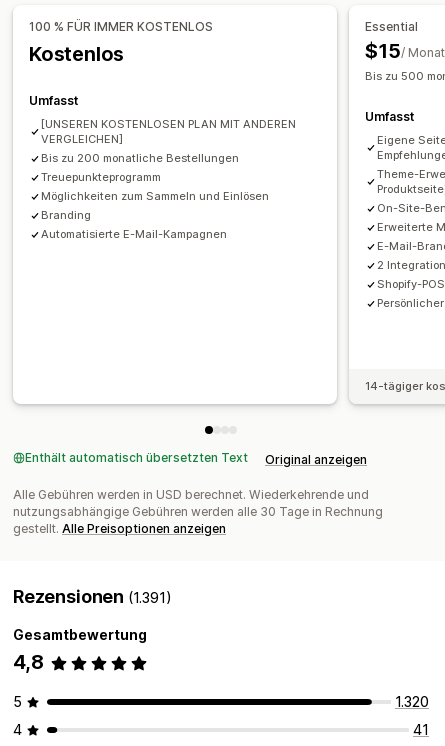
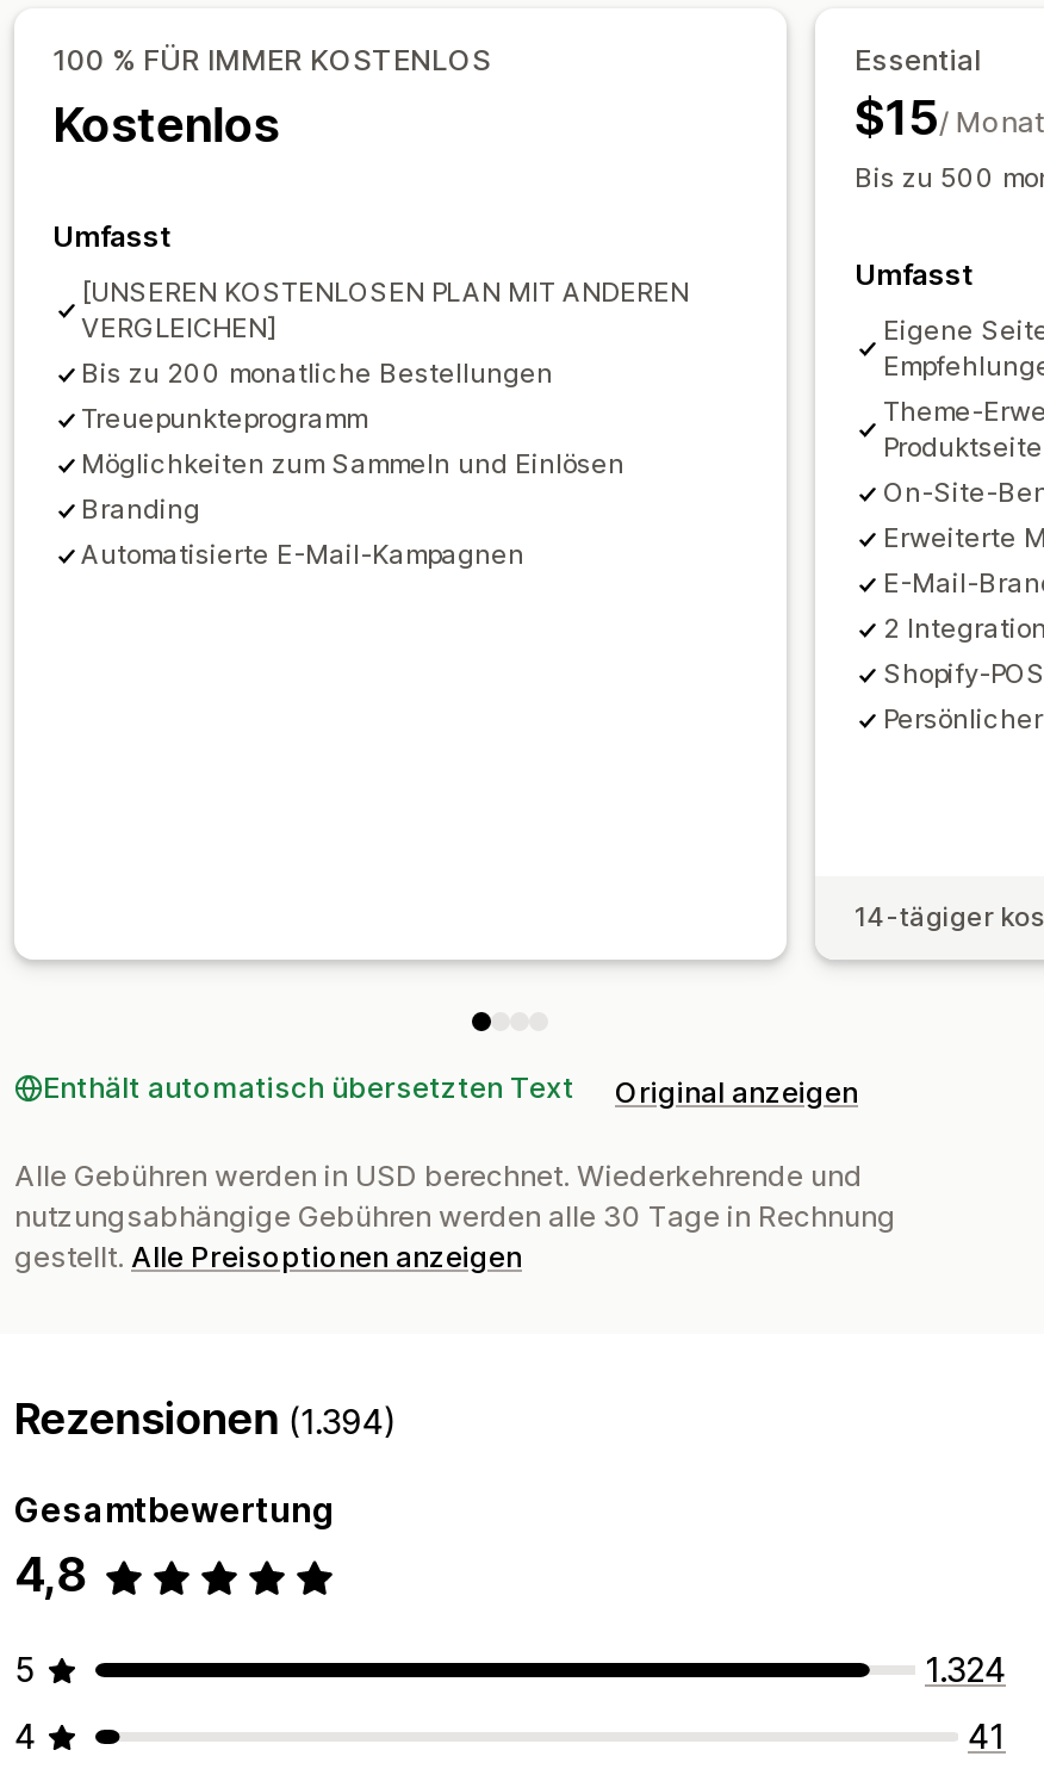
[13,586,172,607] Rezensionen (1.391) -> [14,1395,398,1445] Rezensionen (1.394)
[395,693,429,710] 1.320 -> [925,1650,1006,1690] 1.324

